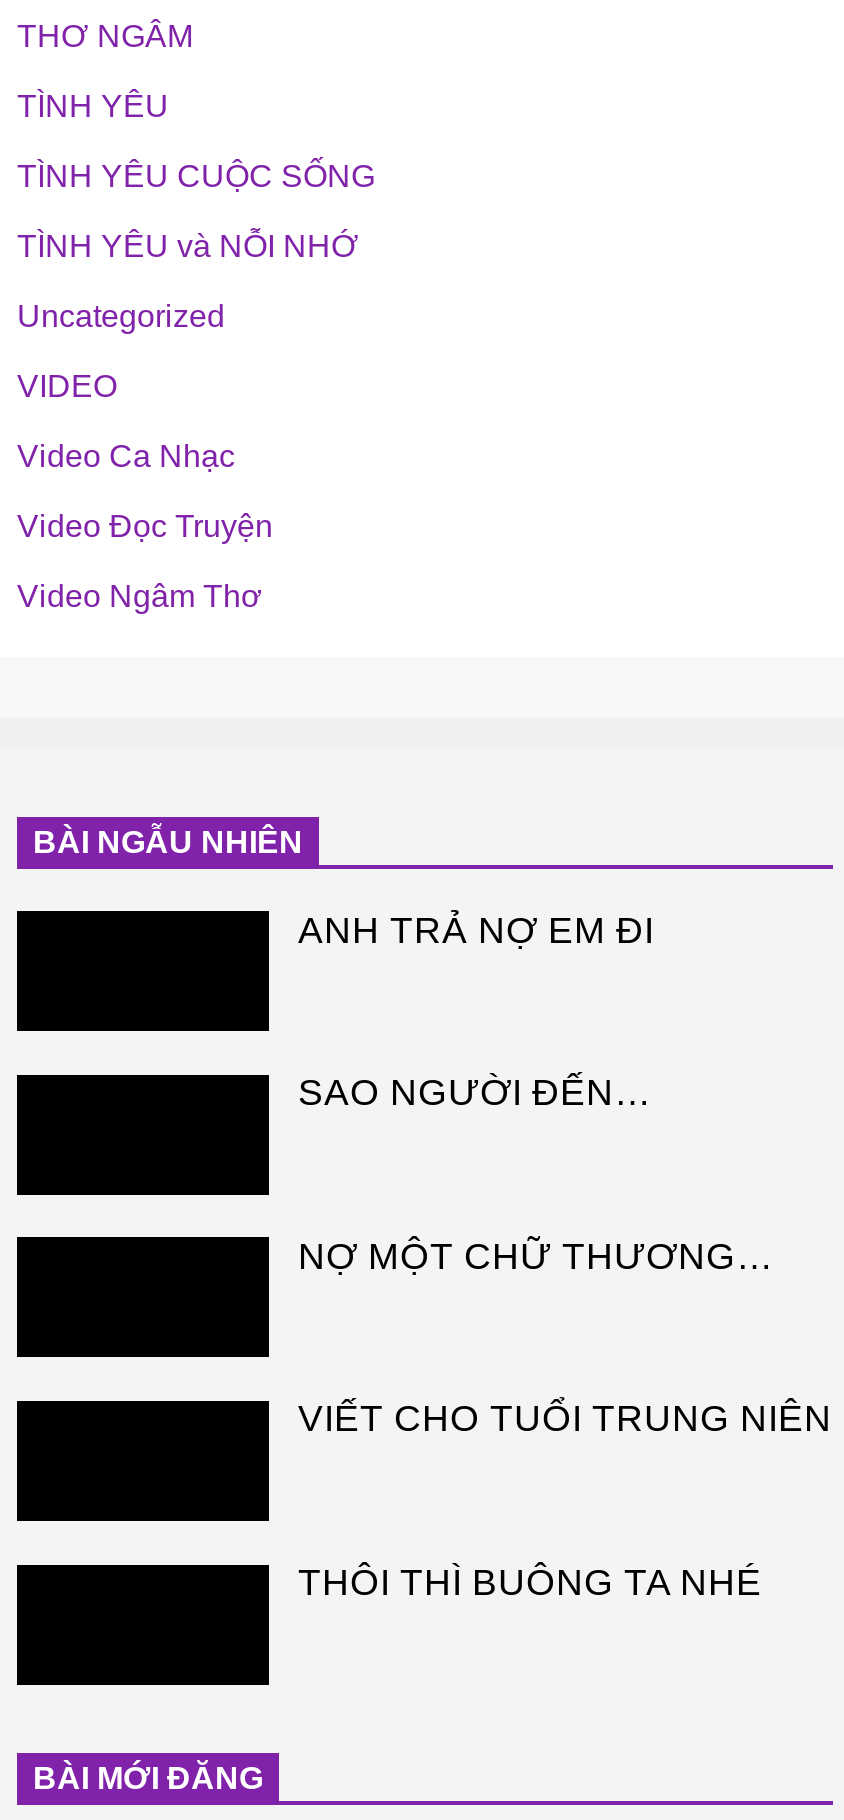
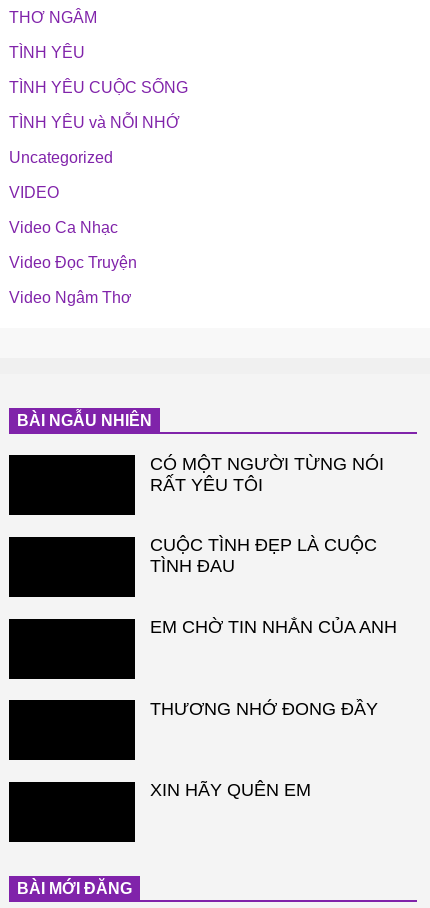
[298,908,654,950] ANH TRẢ NỢ EM ĐI -> [149,454,383,495] CÓ MỘT NGƯỜI TỪNG NÓI | RẤT YÊU TÔI
[298,1071,652,1113] SAO NGƯỜI ĐẾN… -> [149,535,376,576] CUỘC TÌNH ĐẸP LÀ CUỘC | TÌNH ĐAU
[298,1234,774,1276] NỢ MỘT CHỮ THƯƠNG… -> [149,617,396,637] EM CHỜ TIN NHẮN CỦA ANH
[298,1397,832,1439] VIẾT CHO TUỔI TRUNG NIÊN -> [149,699,377,719] THƯƠNG NHỚ ĐONG ĐẦY
[298,1561,762,1603] THÔI THÌ BUÔNG TA NHÉ -> [149,780,310,800] XIN HÃY QUÊN EM

